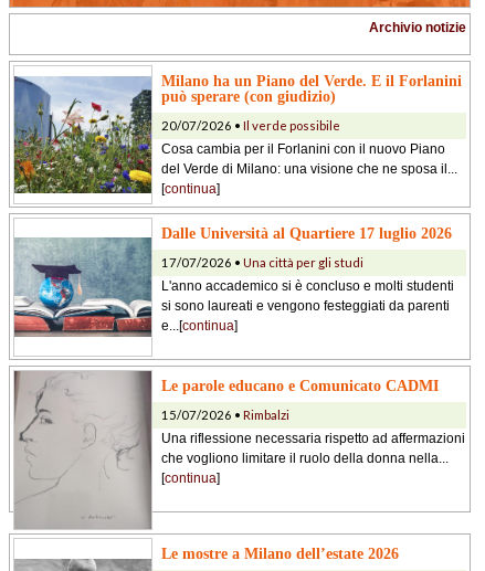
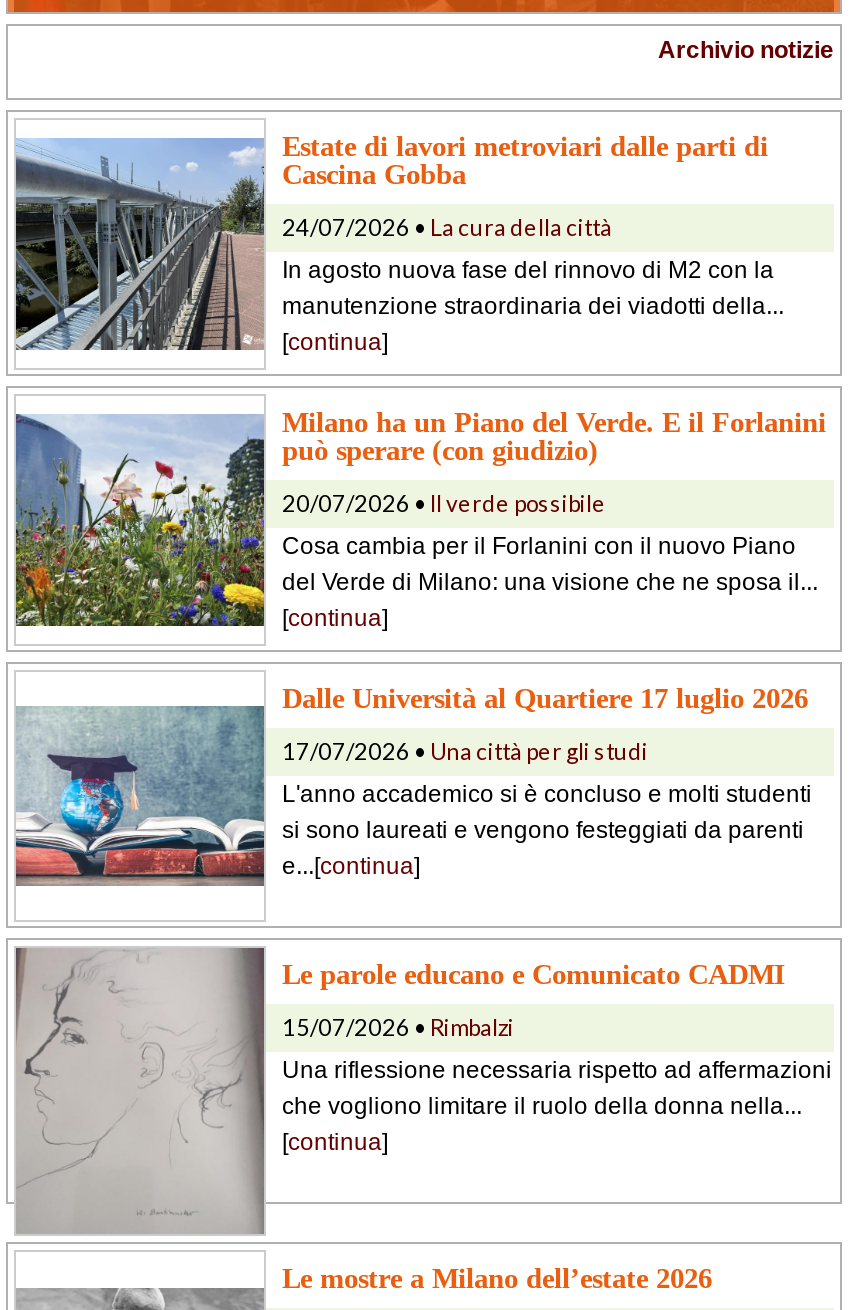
none -> [14,130,784,357] [image] | Estate di lavori metroviari dalle parti di | Cascina Gobba | 24/07/2026 • La cura della città | In agosto nuova fase del rinnovo di M2 con la | manutenzione straordinaria dei viadotti della... | [continua]

